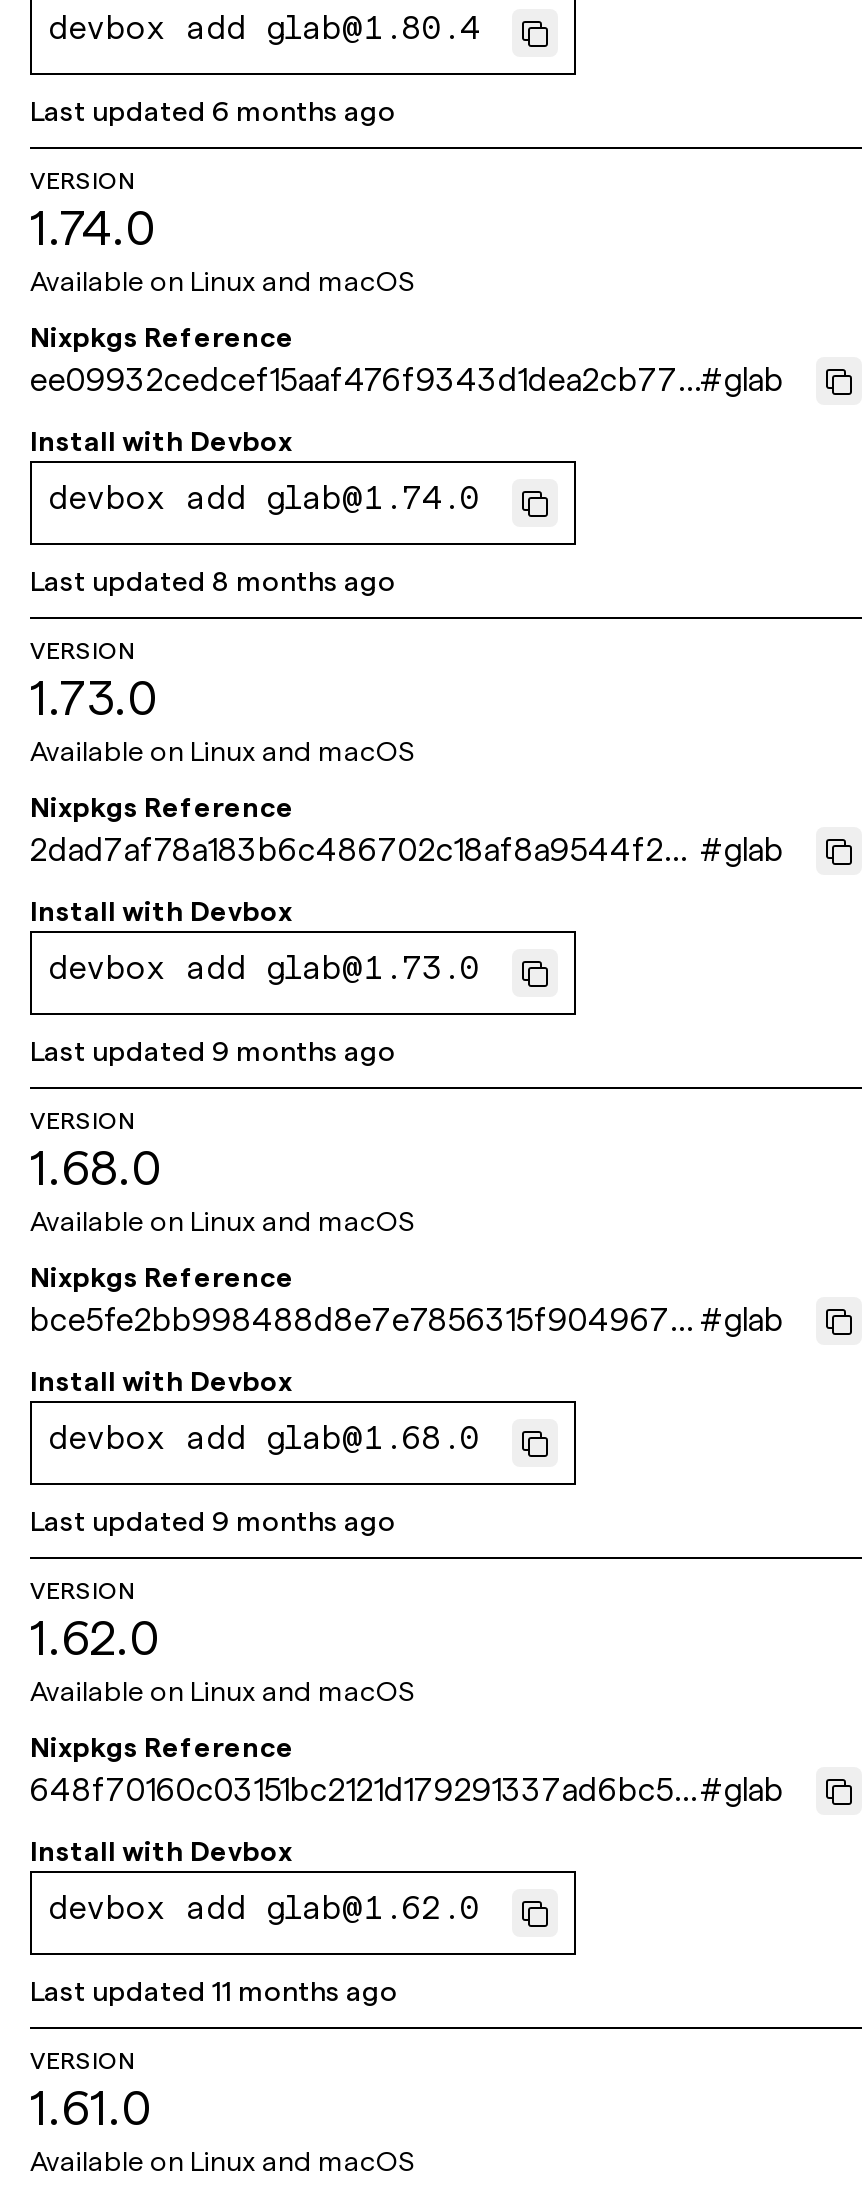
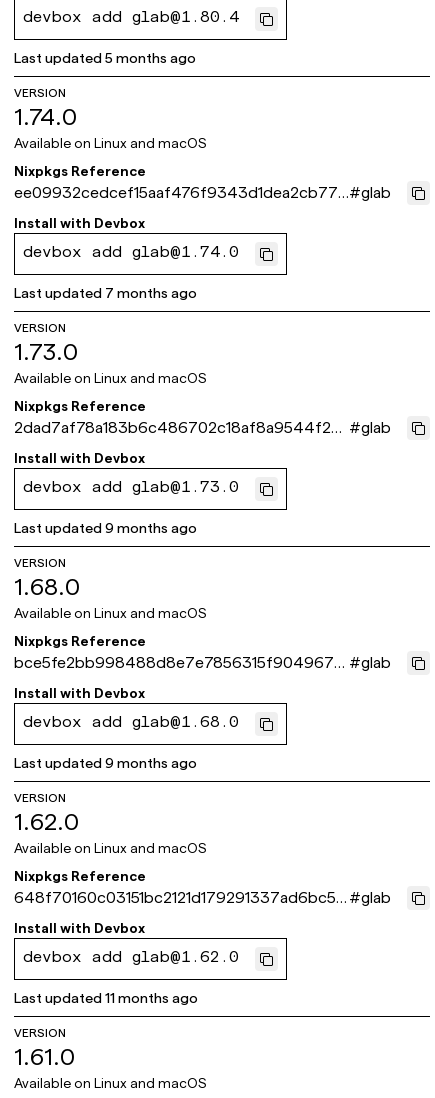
[30,95,396,127] Last updated 6 months ago -> [14,50,196,66] Last updated 5 months ago
[30,565,396,597] Last updated 8 months ago -> [14,285,197,301] Last updated 7 months ago

